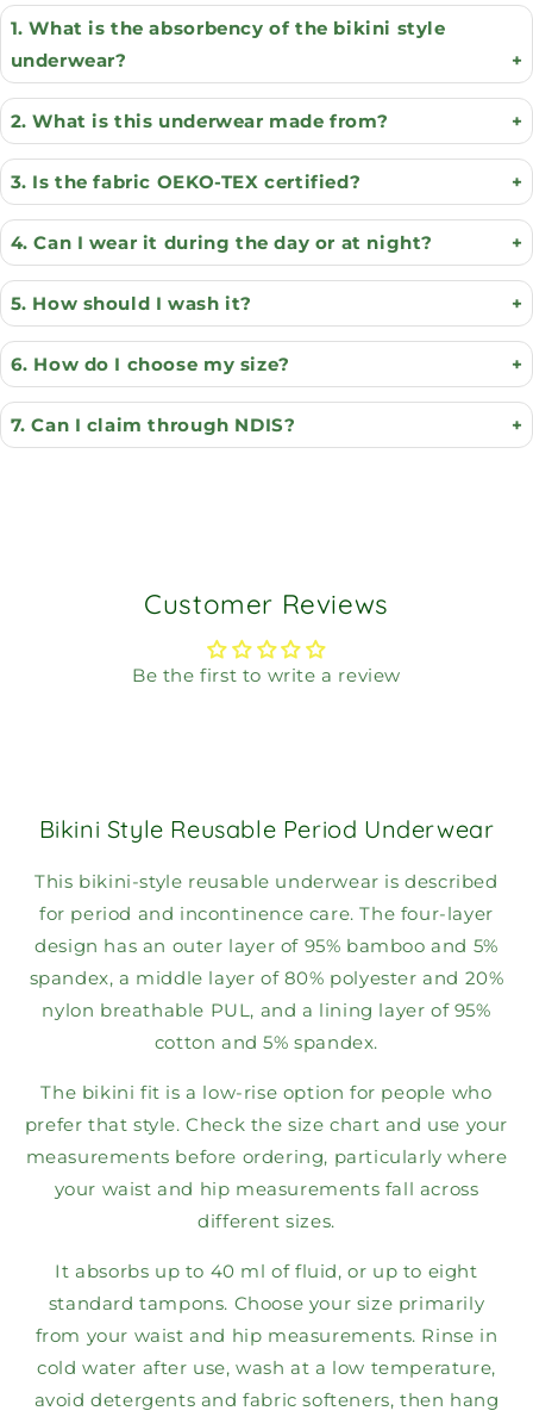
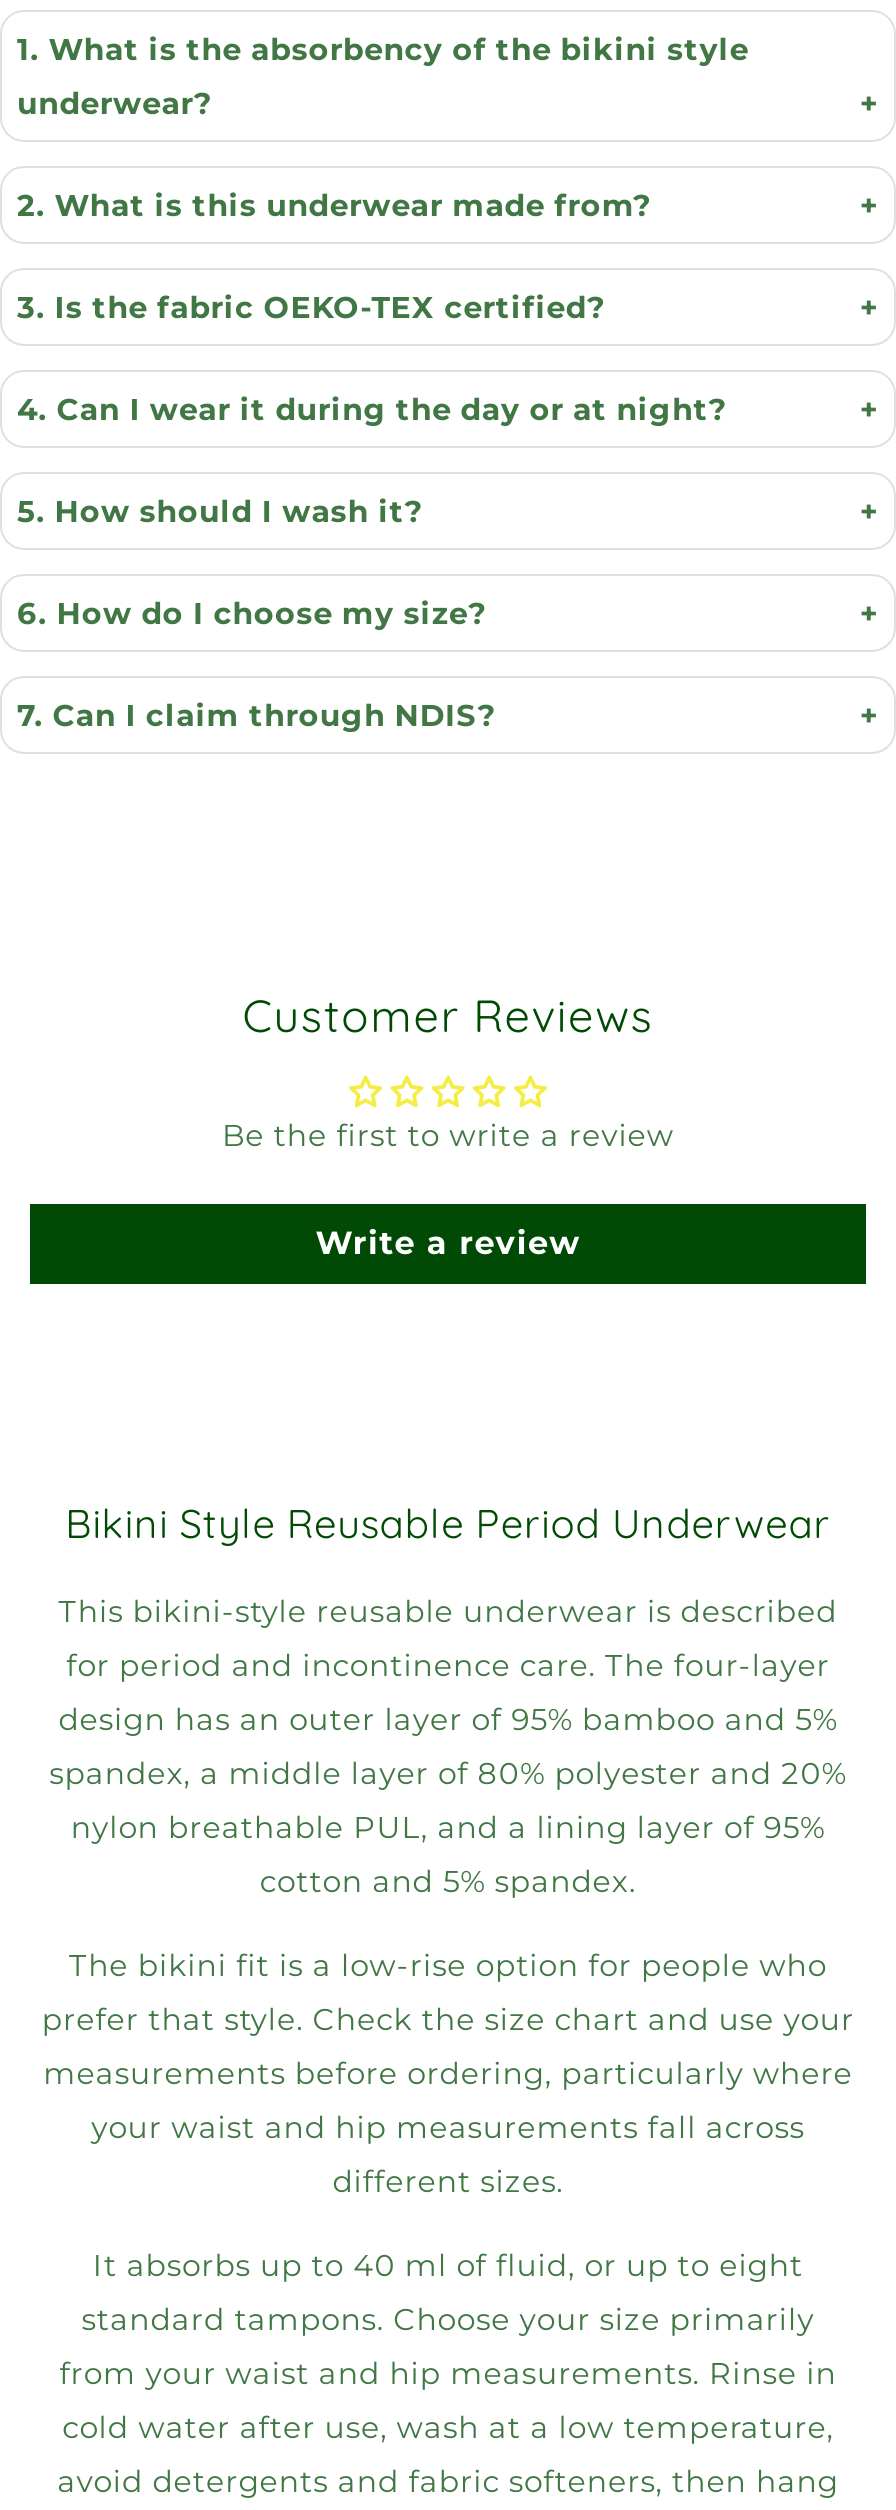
none -> [316,1225,580,1263] Write a review

